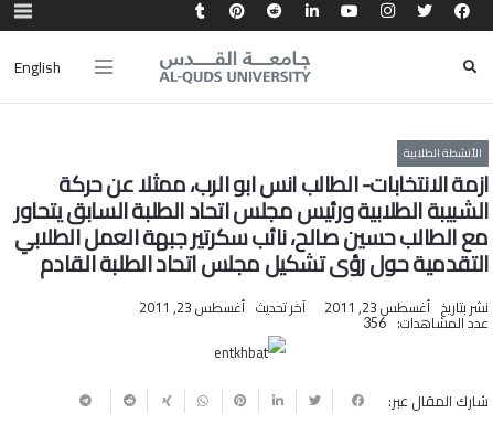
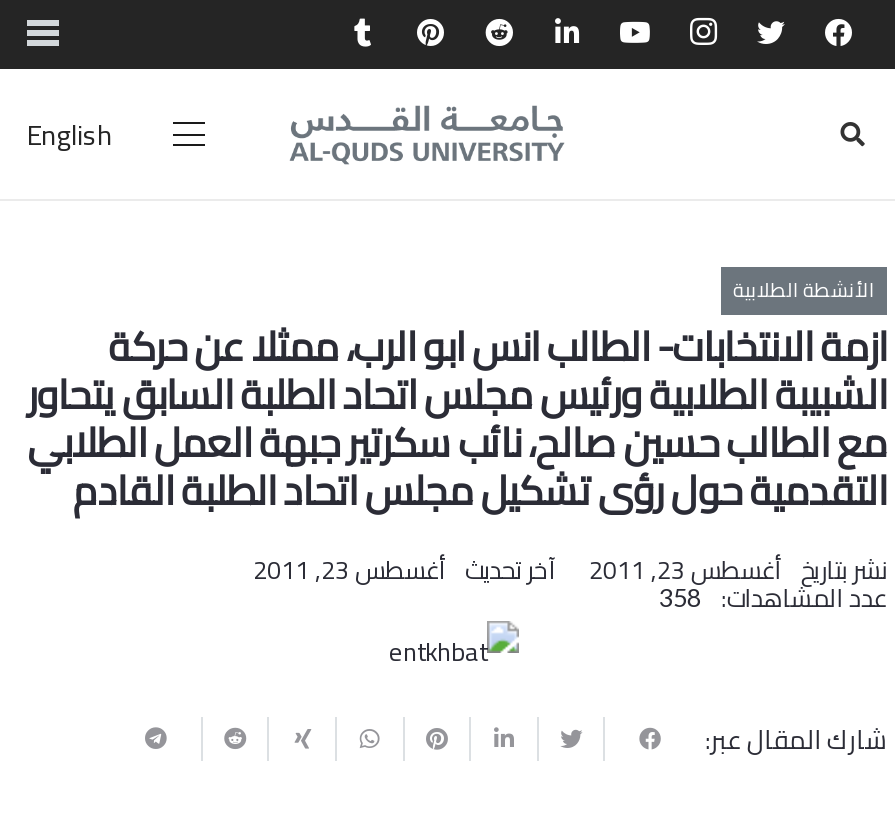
[363,311,488,336] عدد المشاهدات: 356 -> [659,575,887,621] عدد المشاهدات: 358

